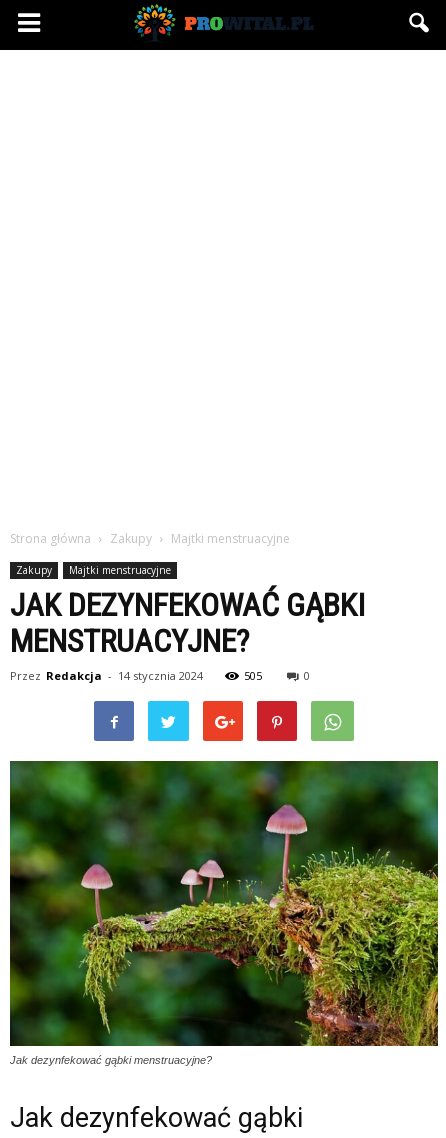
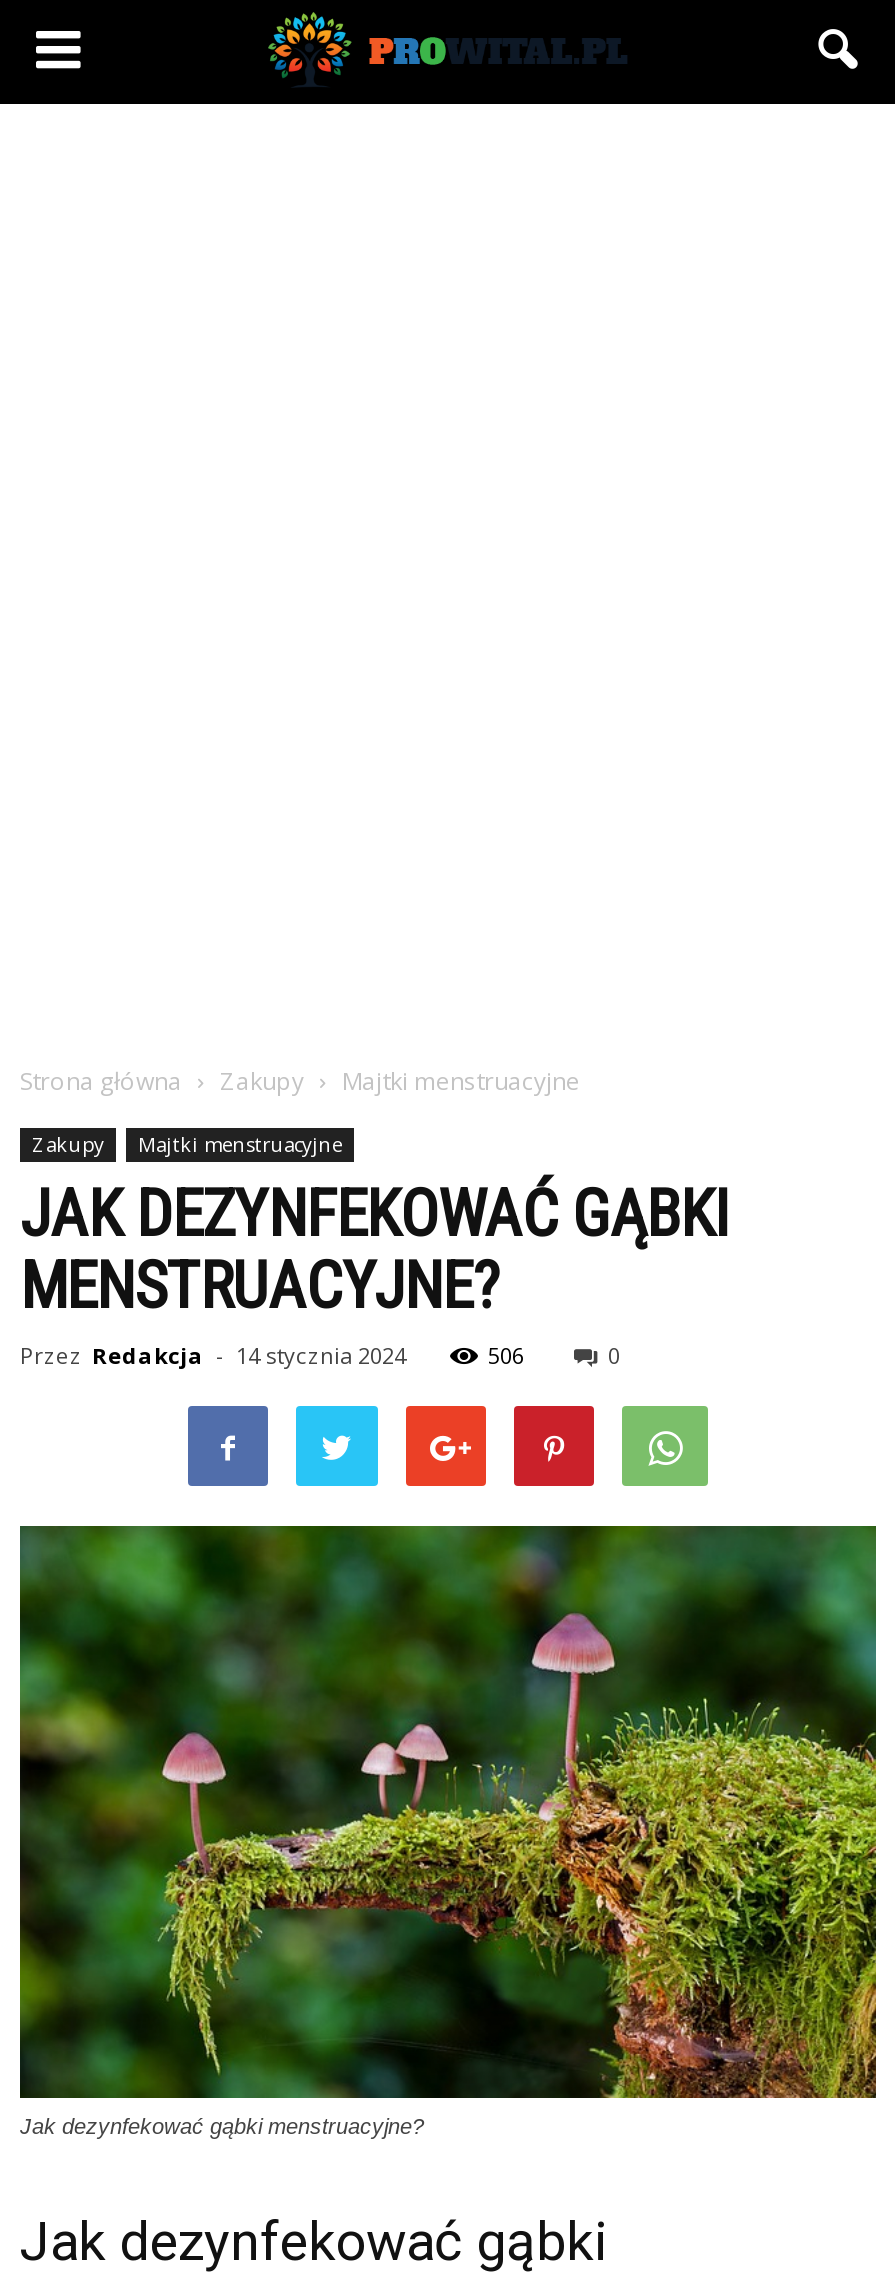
[244,668,262,683] 505 -> [488,1340,524,1370] 506

